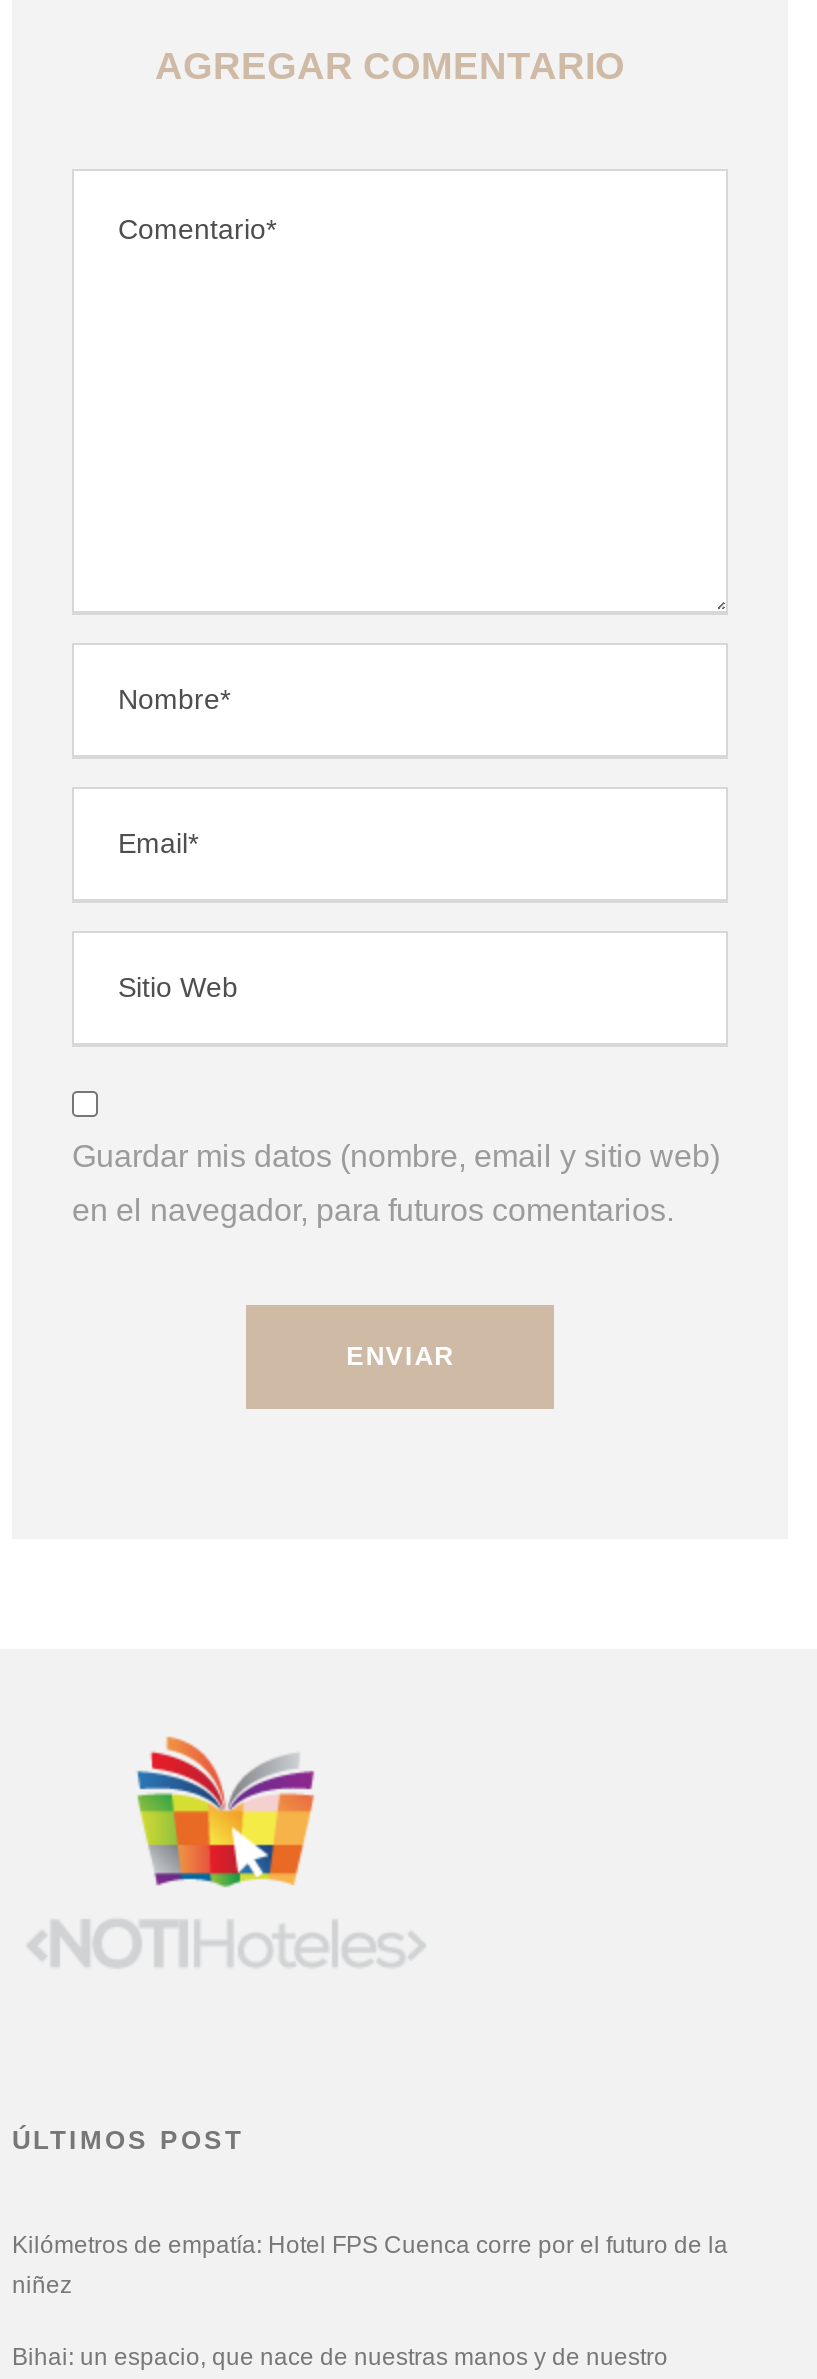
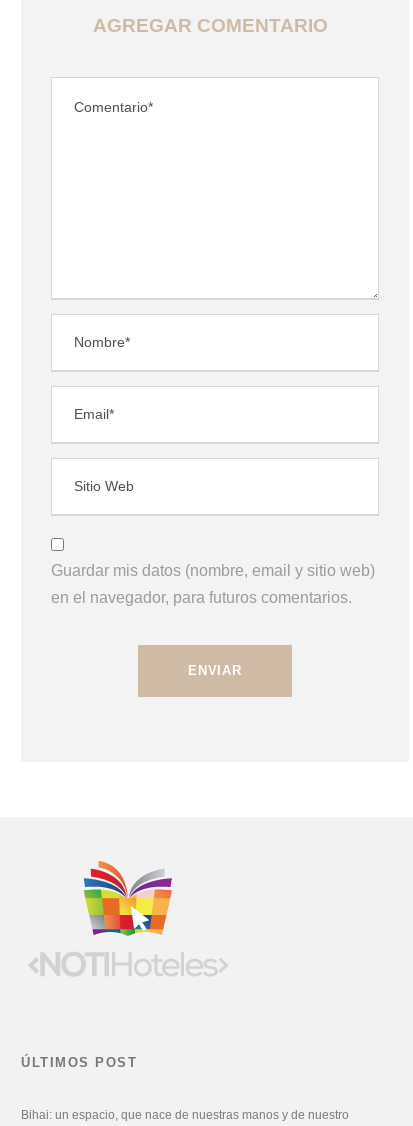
[12,2231,728,2299] Kilómetros de empatía: Hotel FPS Cuenca corre por el futuro de la | niñez -> none

